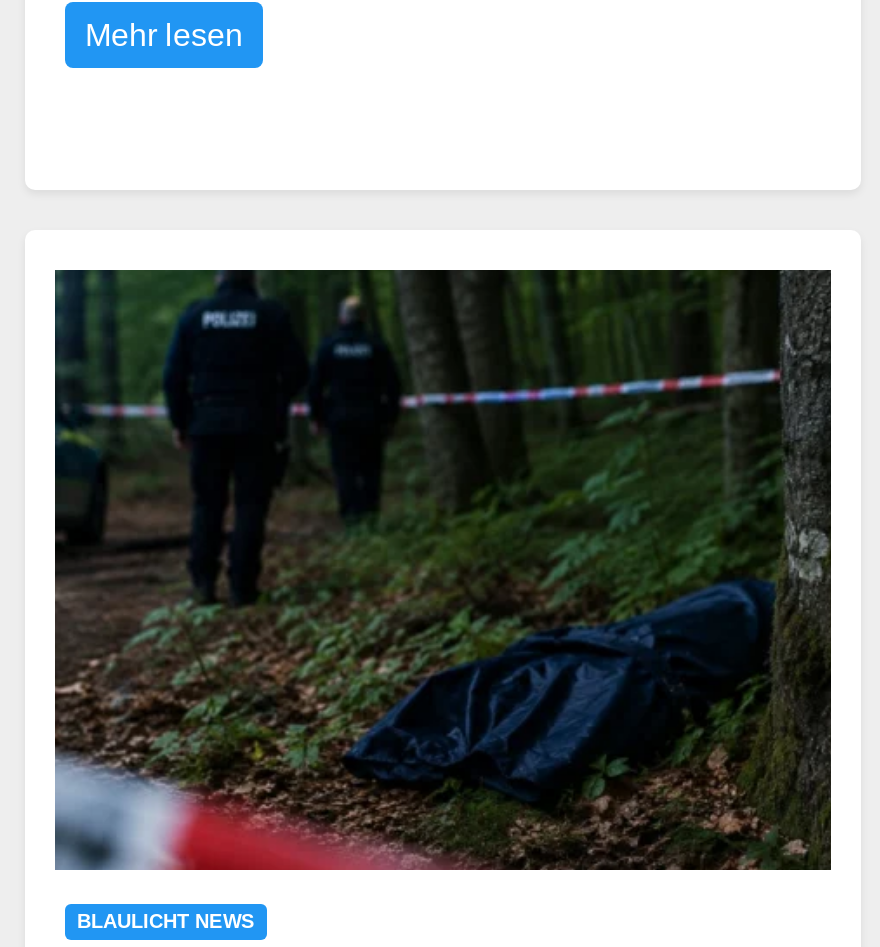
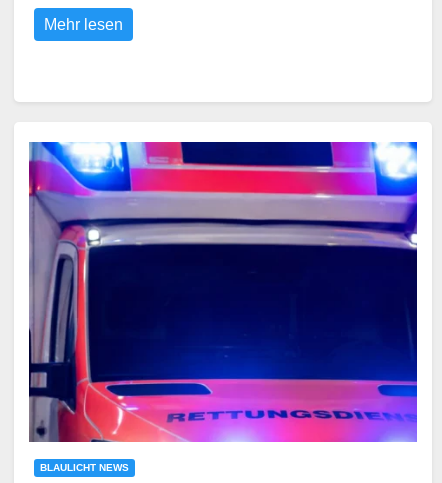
[53,268,833,872] [image] -> [28,141,418,443] [image]

